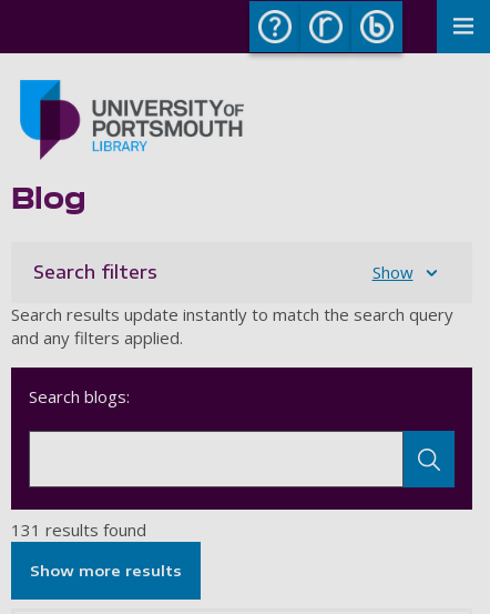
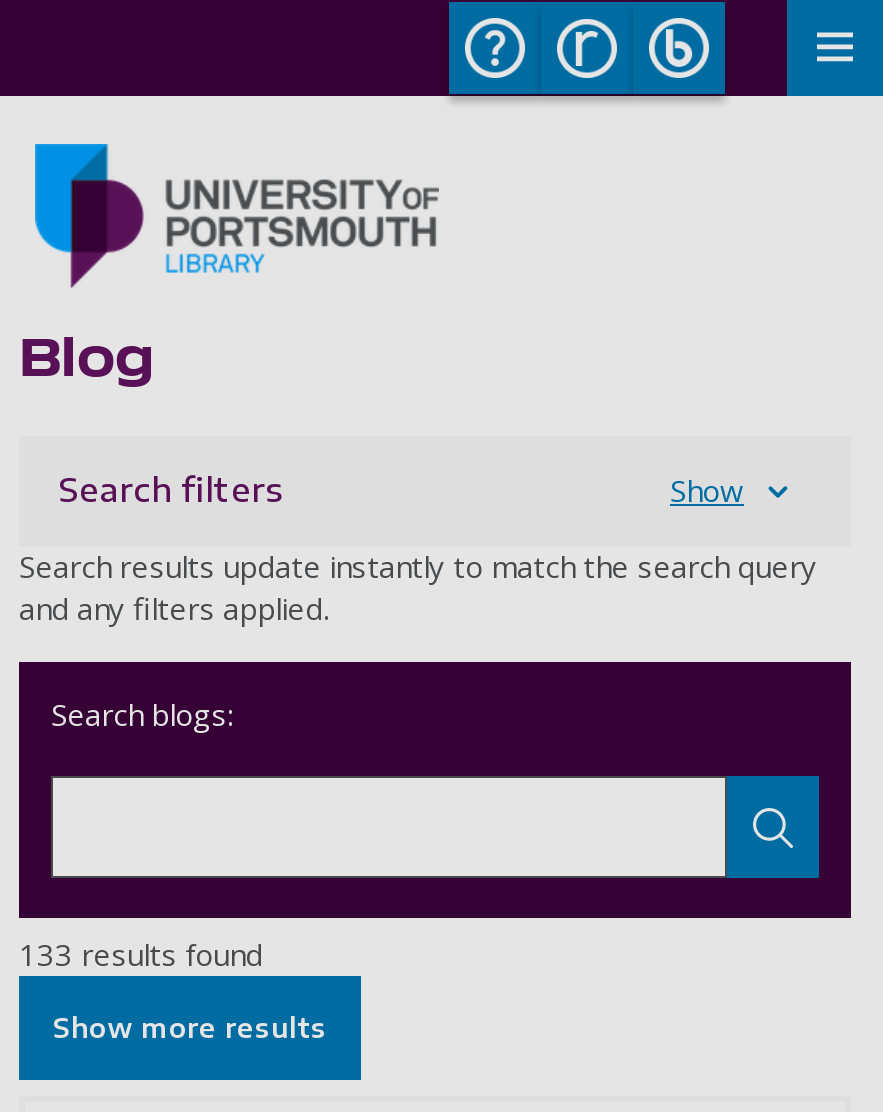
[11,519,146,541] 131 results found -> [19,934,263,974] 133 results found

